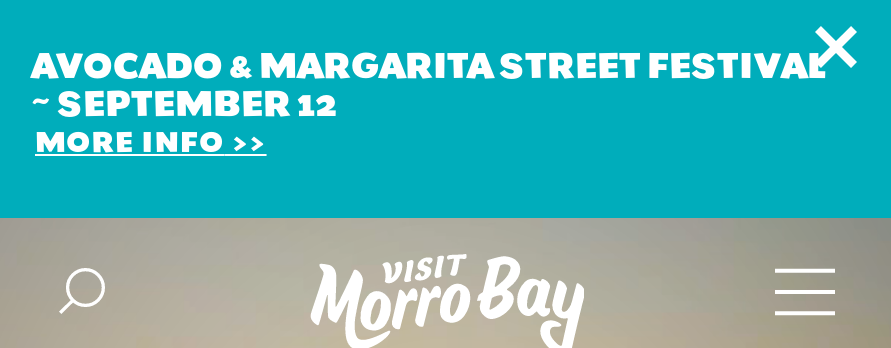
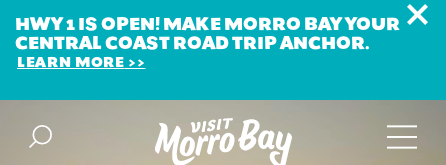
[31,43,827,159] AVOCADO & MARGARITA STREET FESTIVAL | ~ SEPTEMBER 12 | MORE INFO -> [15,12,400,70] HWY 1 IS OPEN! MAKE MORRO BAY YOUR | CENTRAL COAST ROAD TRIP ANCHOR. | LEARN MORE

